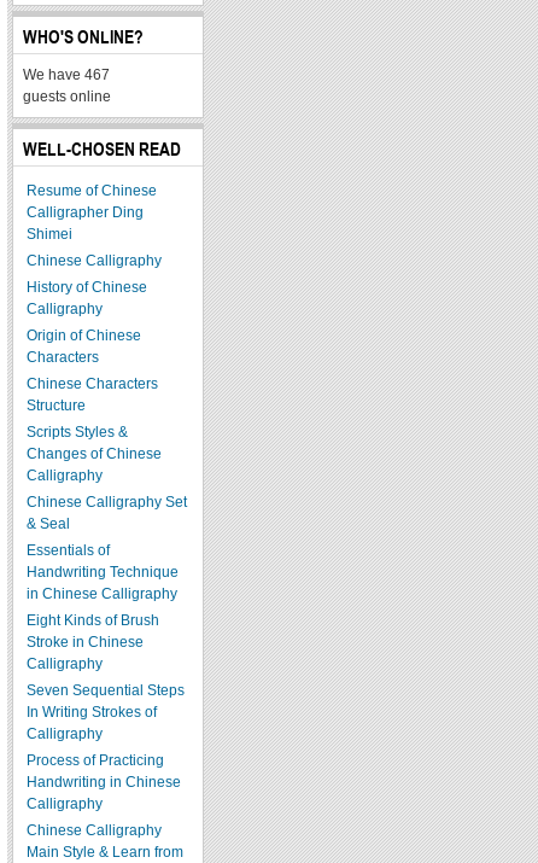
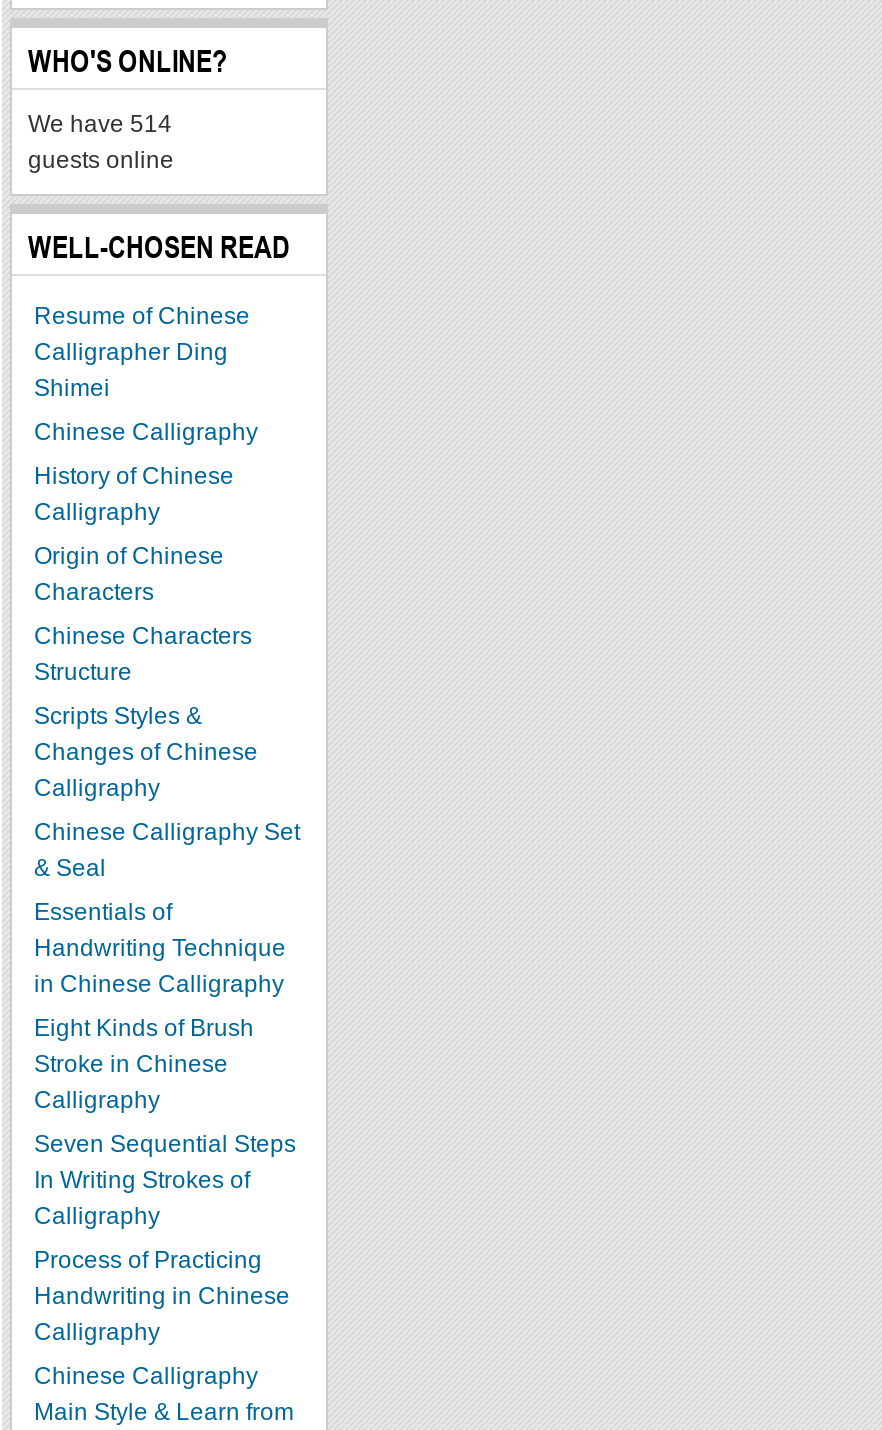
[23,66,110,83] We have 467 -> [28,109,172,137] We have 514

